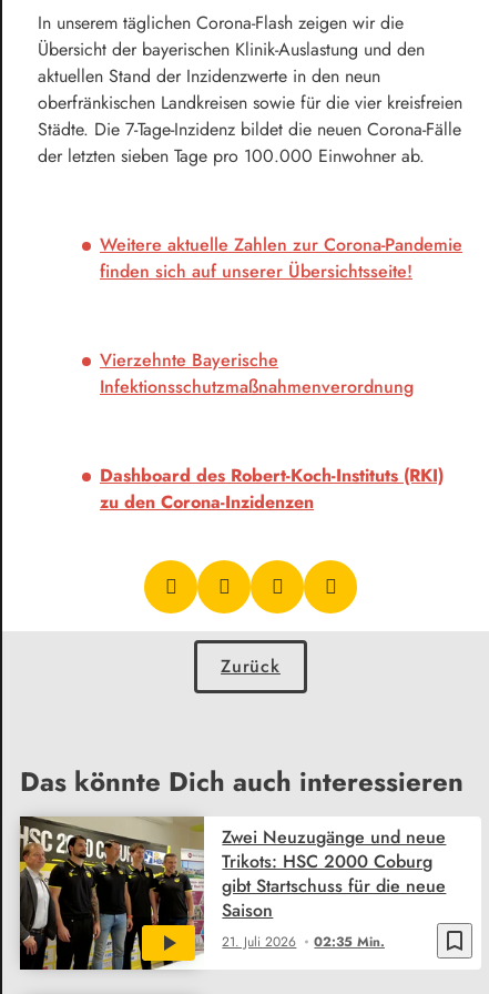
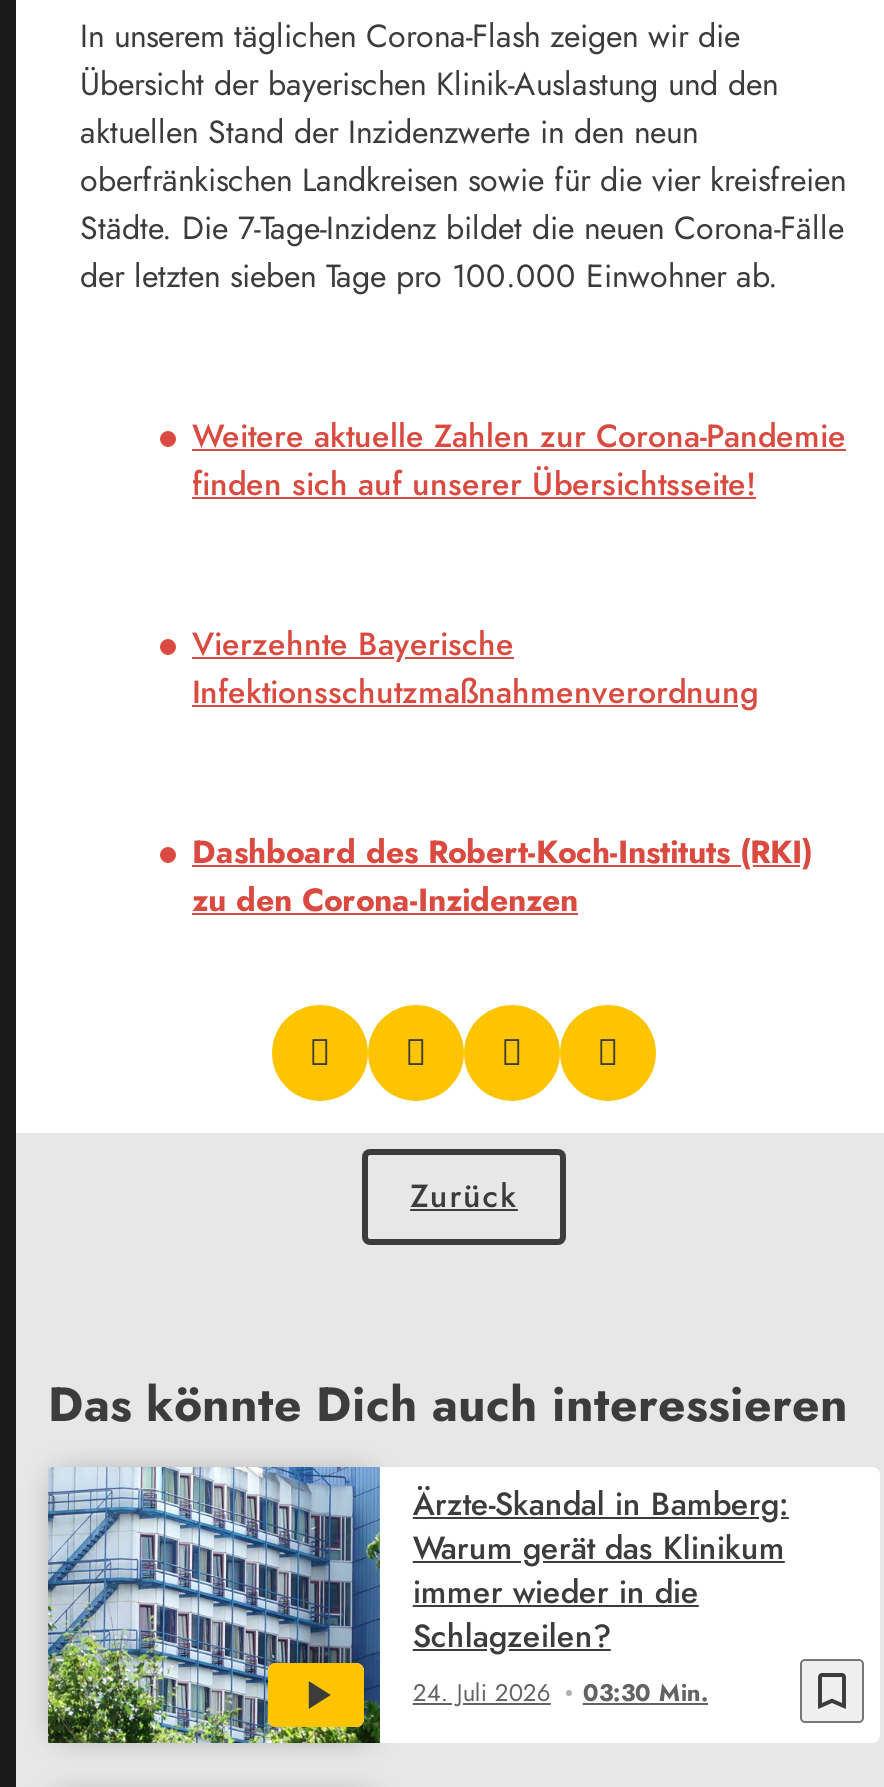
[19,815,385,971] [image] | 21. Juli 2026 | 02:35 Min. -> [46,1465,709,1745] [image] | 24. Juli 2026 | 03:30 Min.
[222,824,446,923] Zwei Neuzugänge und neue | Trikots: HSC 2000 Coburg | gibt Startschuss für die neue | Saison -> [413,1480,789,1658] Ärzte-Skandal in Bamberg: | Warum gerät das Klinikum | immer wieder in die | Schlagzeilen?

